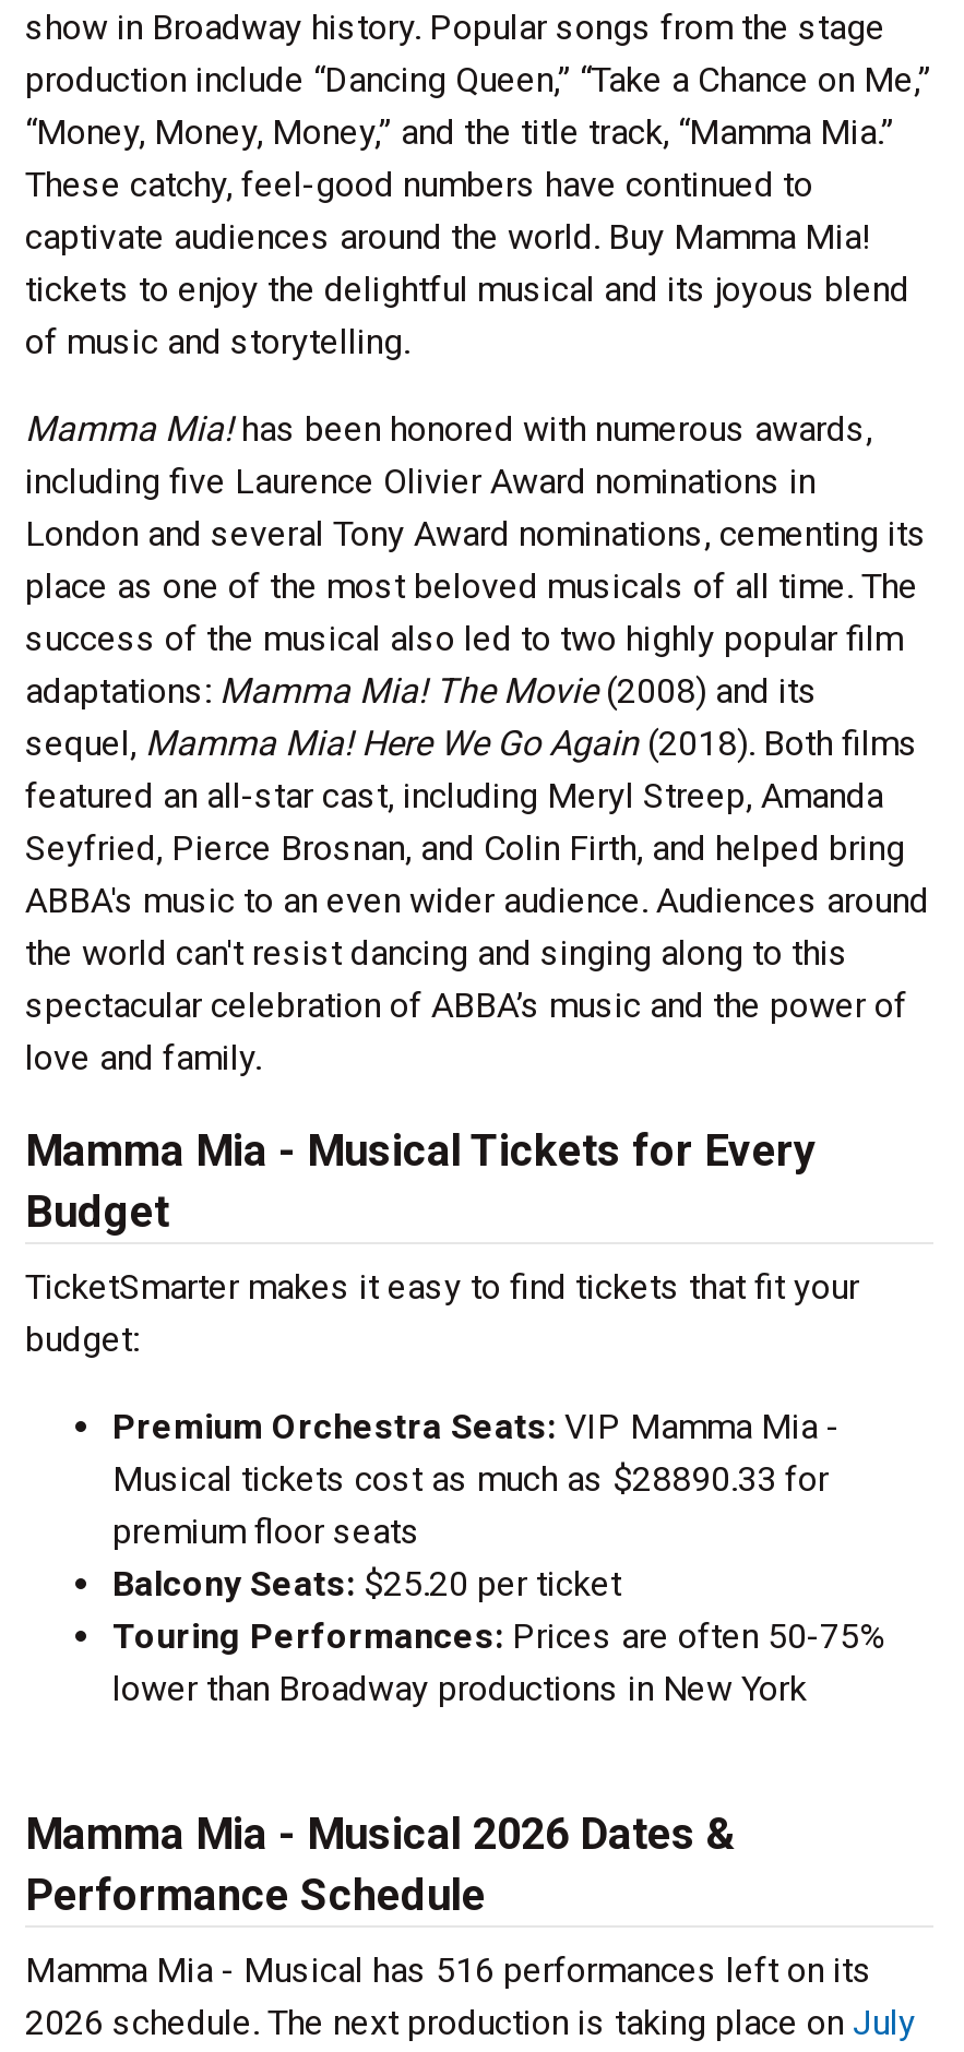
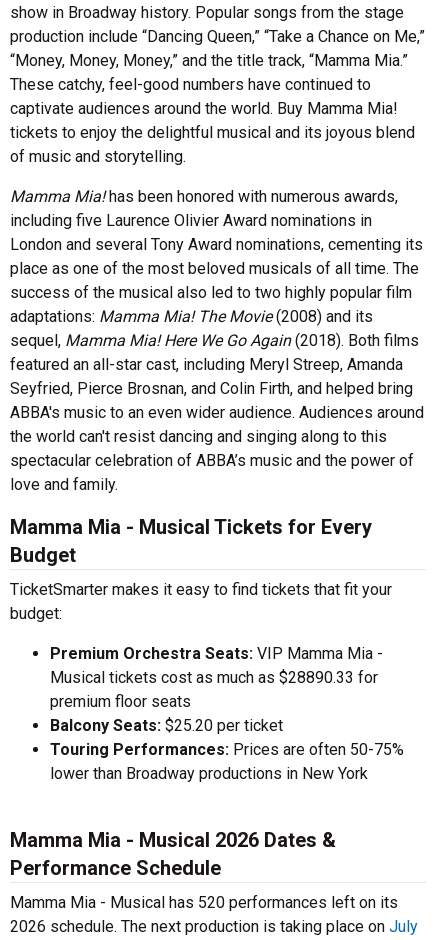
[25,1949,872,1991] Mamma Mia - Musical has 516 performances left on its -> [10,893,398,912] Mamma Mia - Musical has 520 performances left on its

